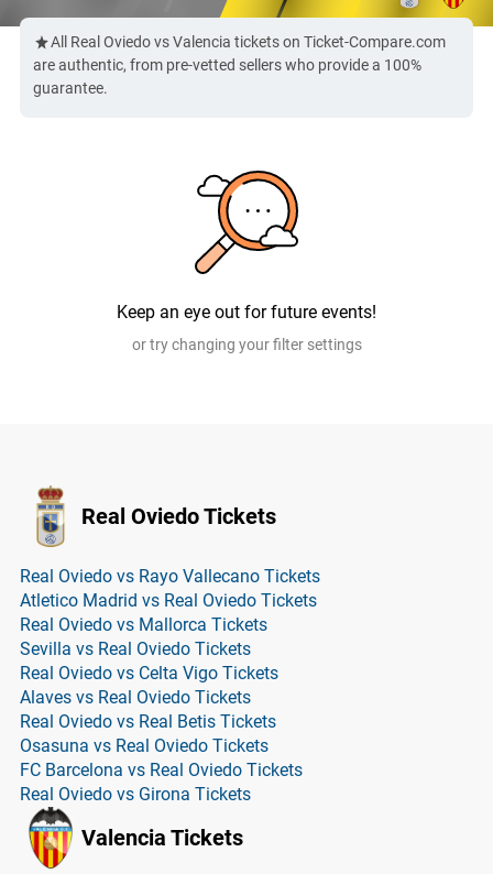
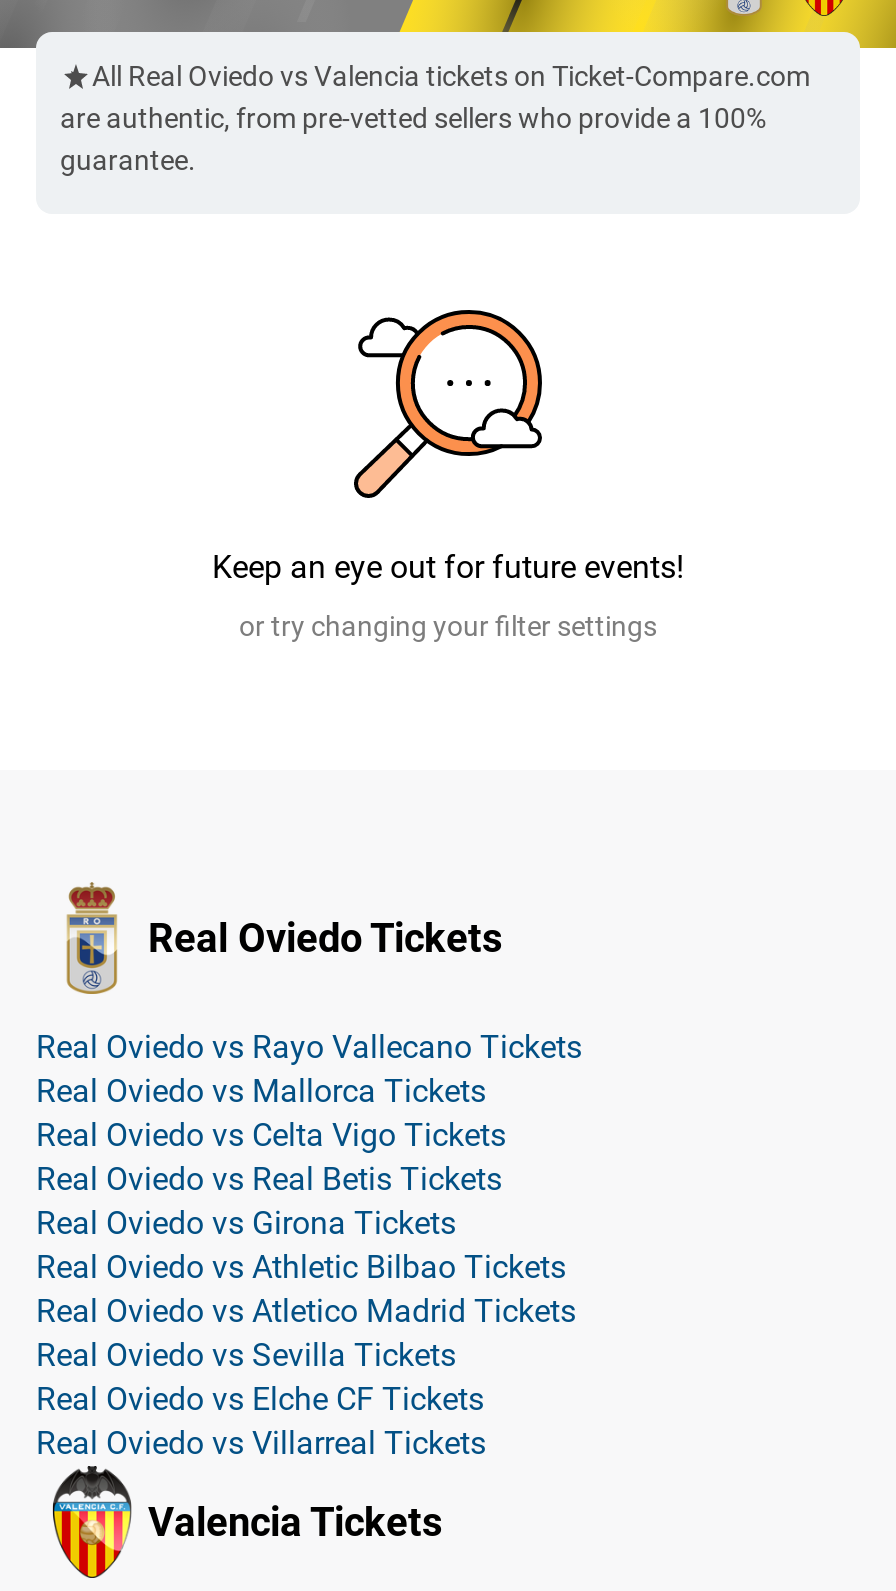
[20,590,317,611] Atletico Madrid vs Real Oviedo Tickets -> none
moved [20,614,267,635] -> [36,1072,486,1110]: Real Oviedo vs Mallorca Tickets
[20,638,251,659] Sevilla vs Real Oviedo Tickets -> none
moved [20,663,278,684] -> [36,1116,506,1154]: Real Oviedo vs Celta Vigo Tickets
[20,687,251,708] Alaves vs Real Oviedo Tickets -> none
moved [20,711,276,732] -> [36,1160,502,1198]: Real Oviedo vs Real Betis Tickets
[20,735,303,780] Osasuna vs Real Oviedo Tickets | FC Barcelona vs Real Oviedo Tickets -> none
moved [20,784,251,805] -> [36,1204,456,1242]: Real Oviedo vs Girona Tickets
none -> [36,1248,576,1462] Real Oviedo vs Athletic Bilbao Tickets | Real Oviedo vs Atletico Madrid Tickets | Real Oviedo vs Sevilla Tickets | Real Oviedo vs Elche CF Tickets | Real Oviedo vs Villarreal Tickets

